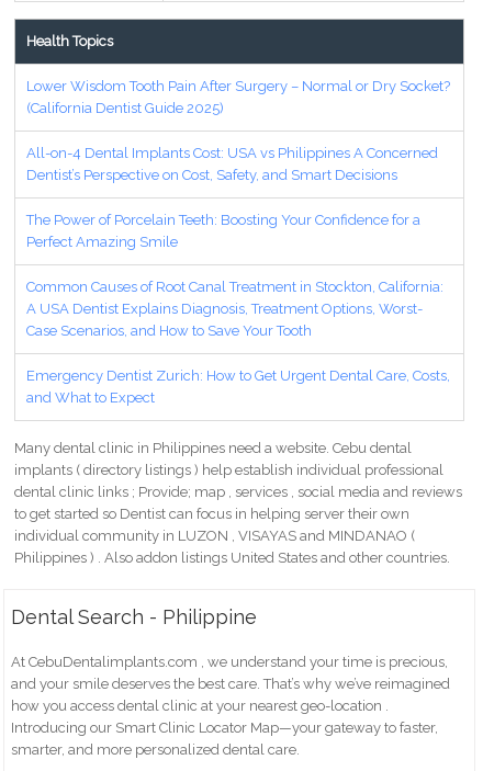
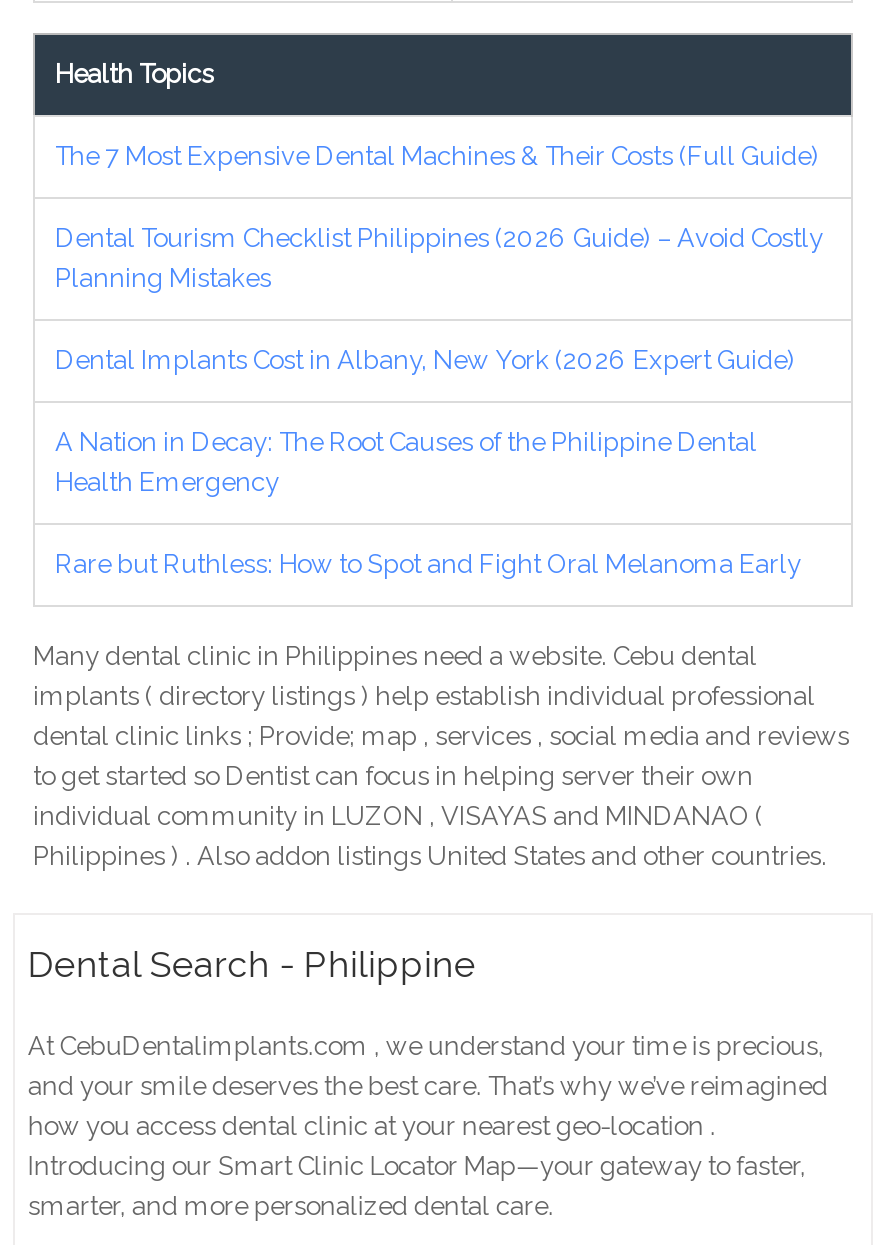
[26,77,450,116] Lower Wisdom Tooth Pain After Surgery – Normal or Dry Socket? | (California Dentist Guide 2025) -> [55,141,819,171] The 7 Most Expensive Dental Machines & Their Costs (Full Guide)
[26,144,438,183] All-on-4 Dental Implants Cost: USA vs Philippines A Concerned | Dentist’s Perspective on Cost, Safety, and Smart Decisions -> [55,223,823,293] Dental Tourism Checklist Philippines (2026 Guide) – Avoid Costly | Planning Mistakes
[26,211,420,250] The Power of Porcelain Teeth: Boosting Your Confidence for a | Perfect Amazing Smile -> [55,345,795,375] Dental Implants Cost in Albany, New York (2026 Expert Guide)
[26,278,443,338] Common Causes of Root Canal Treatment in Stockton, California: | A USA Dentist Explains Diagnosis, Treatment Options, Worst- | Case Scenarios, and How to Save Your Tooth -> [55,427,757,497] A Nation in Decay: The Root Causes of the Philippine Dental | Health Emergency
[26,367,450,405] Emergency Dentist Zurich: How to Get Urgent Dental Care, Costs, | and What to Expect -> [55,549,801,579] Rare but Ruthless: How to Spot and Fight Oral Melanoma Early

